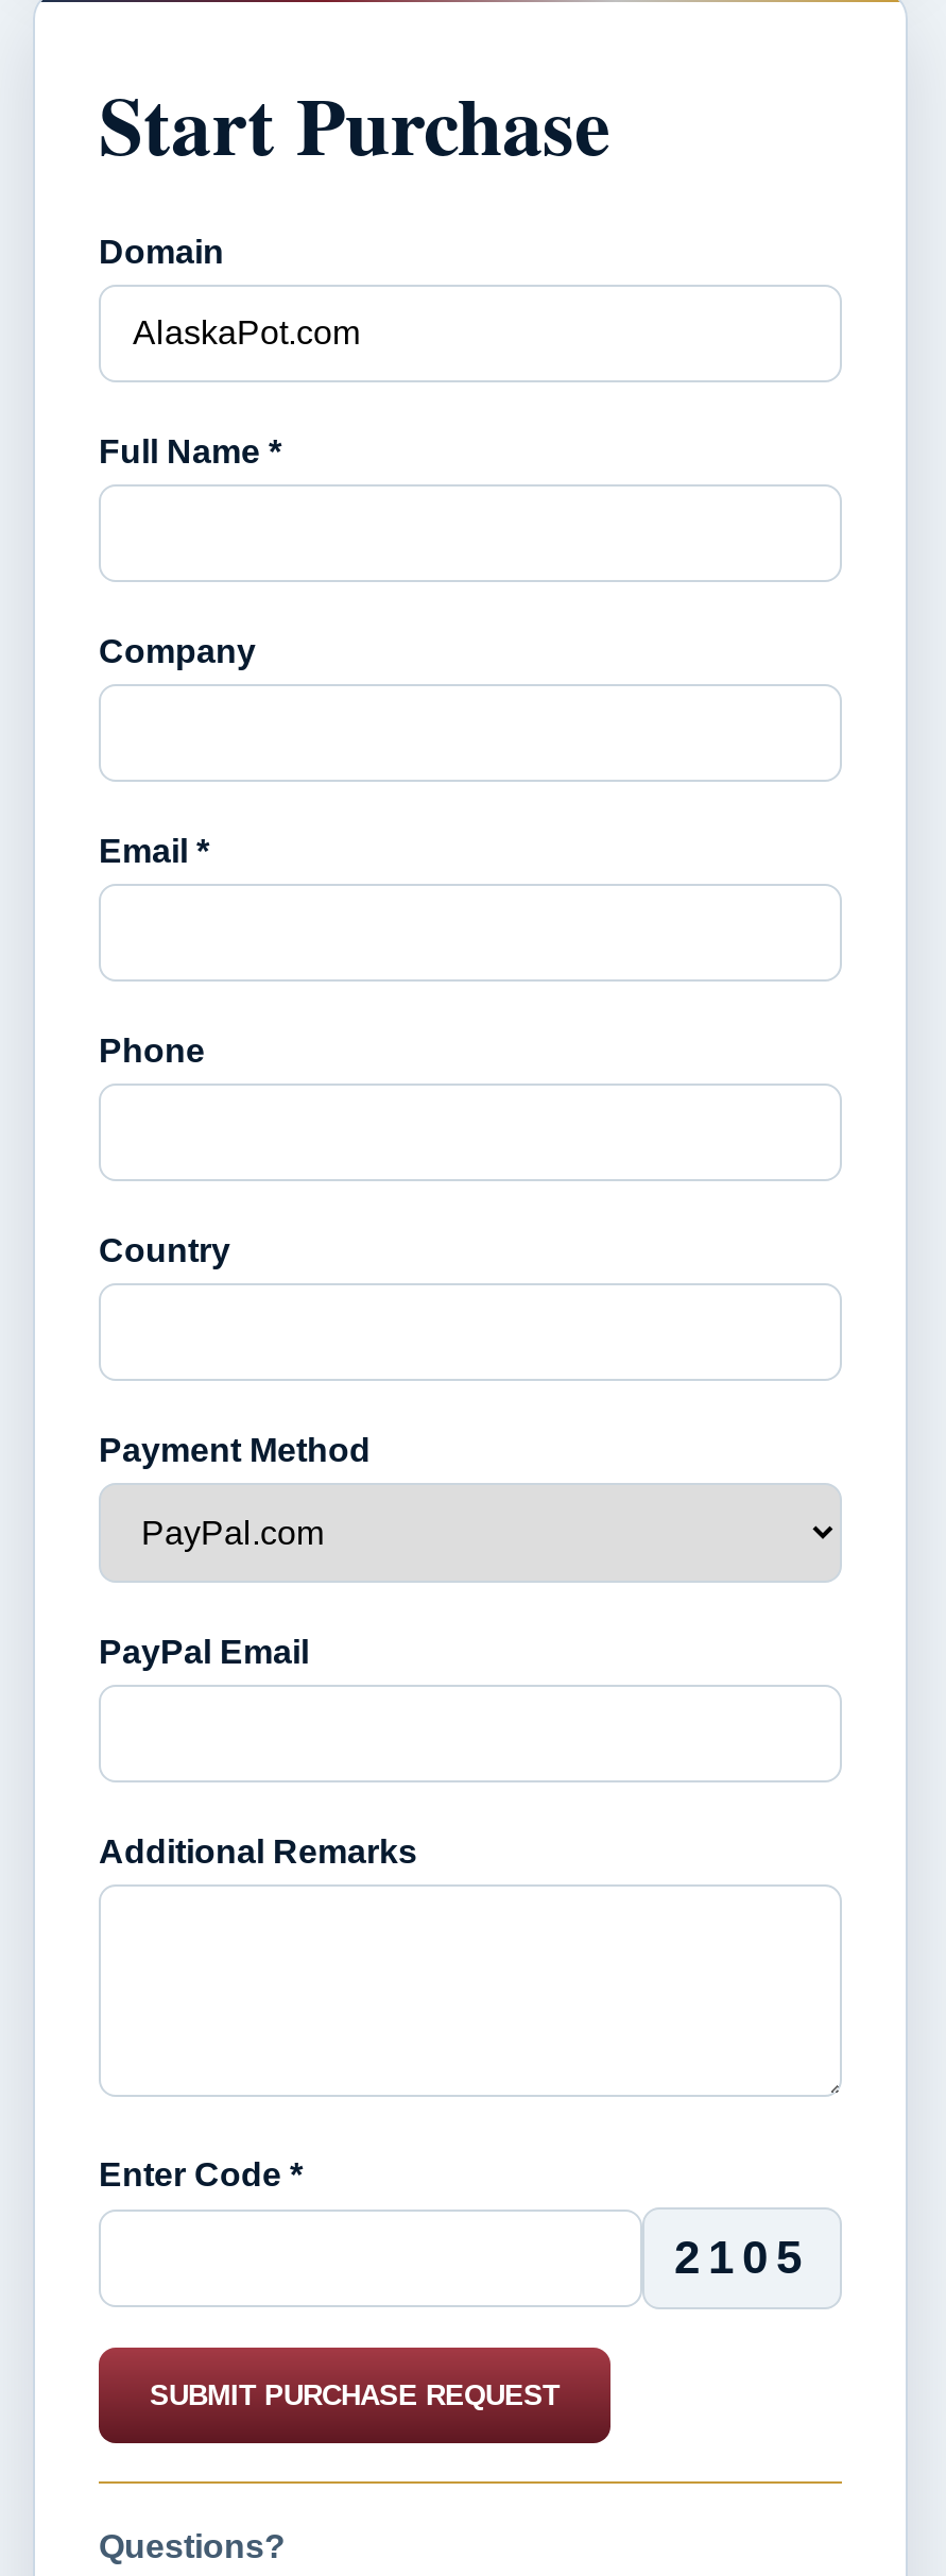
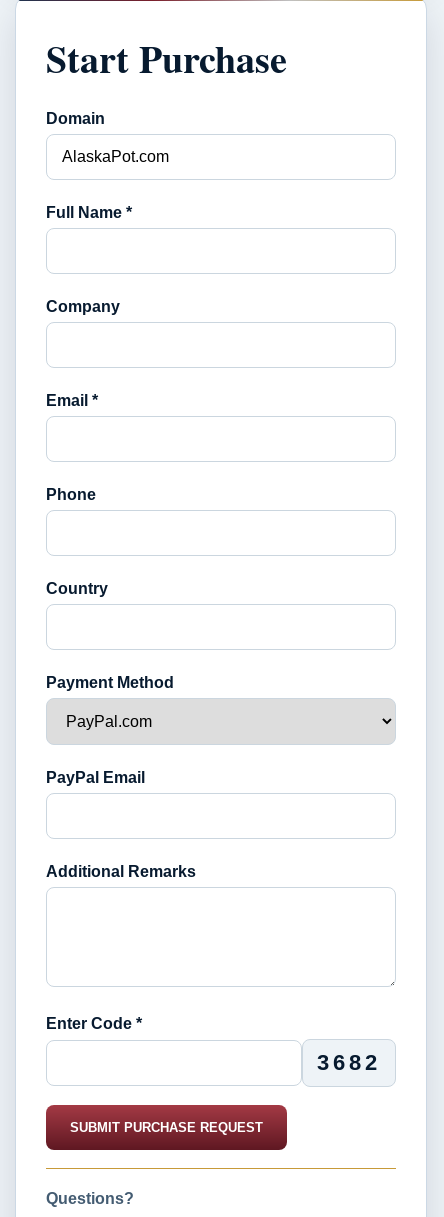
[674,2231,810,2284] 2105 -> [317,1050,381,1075] 3682

